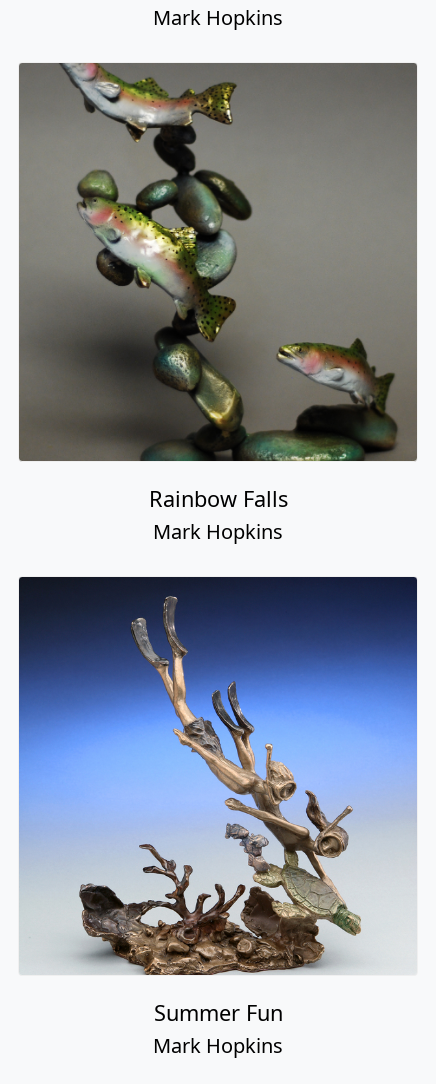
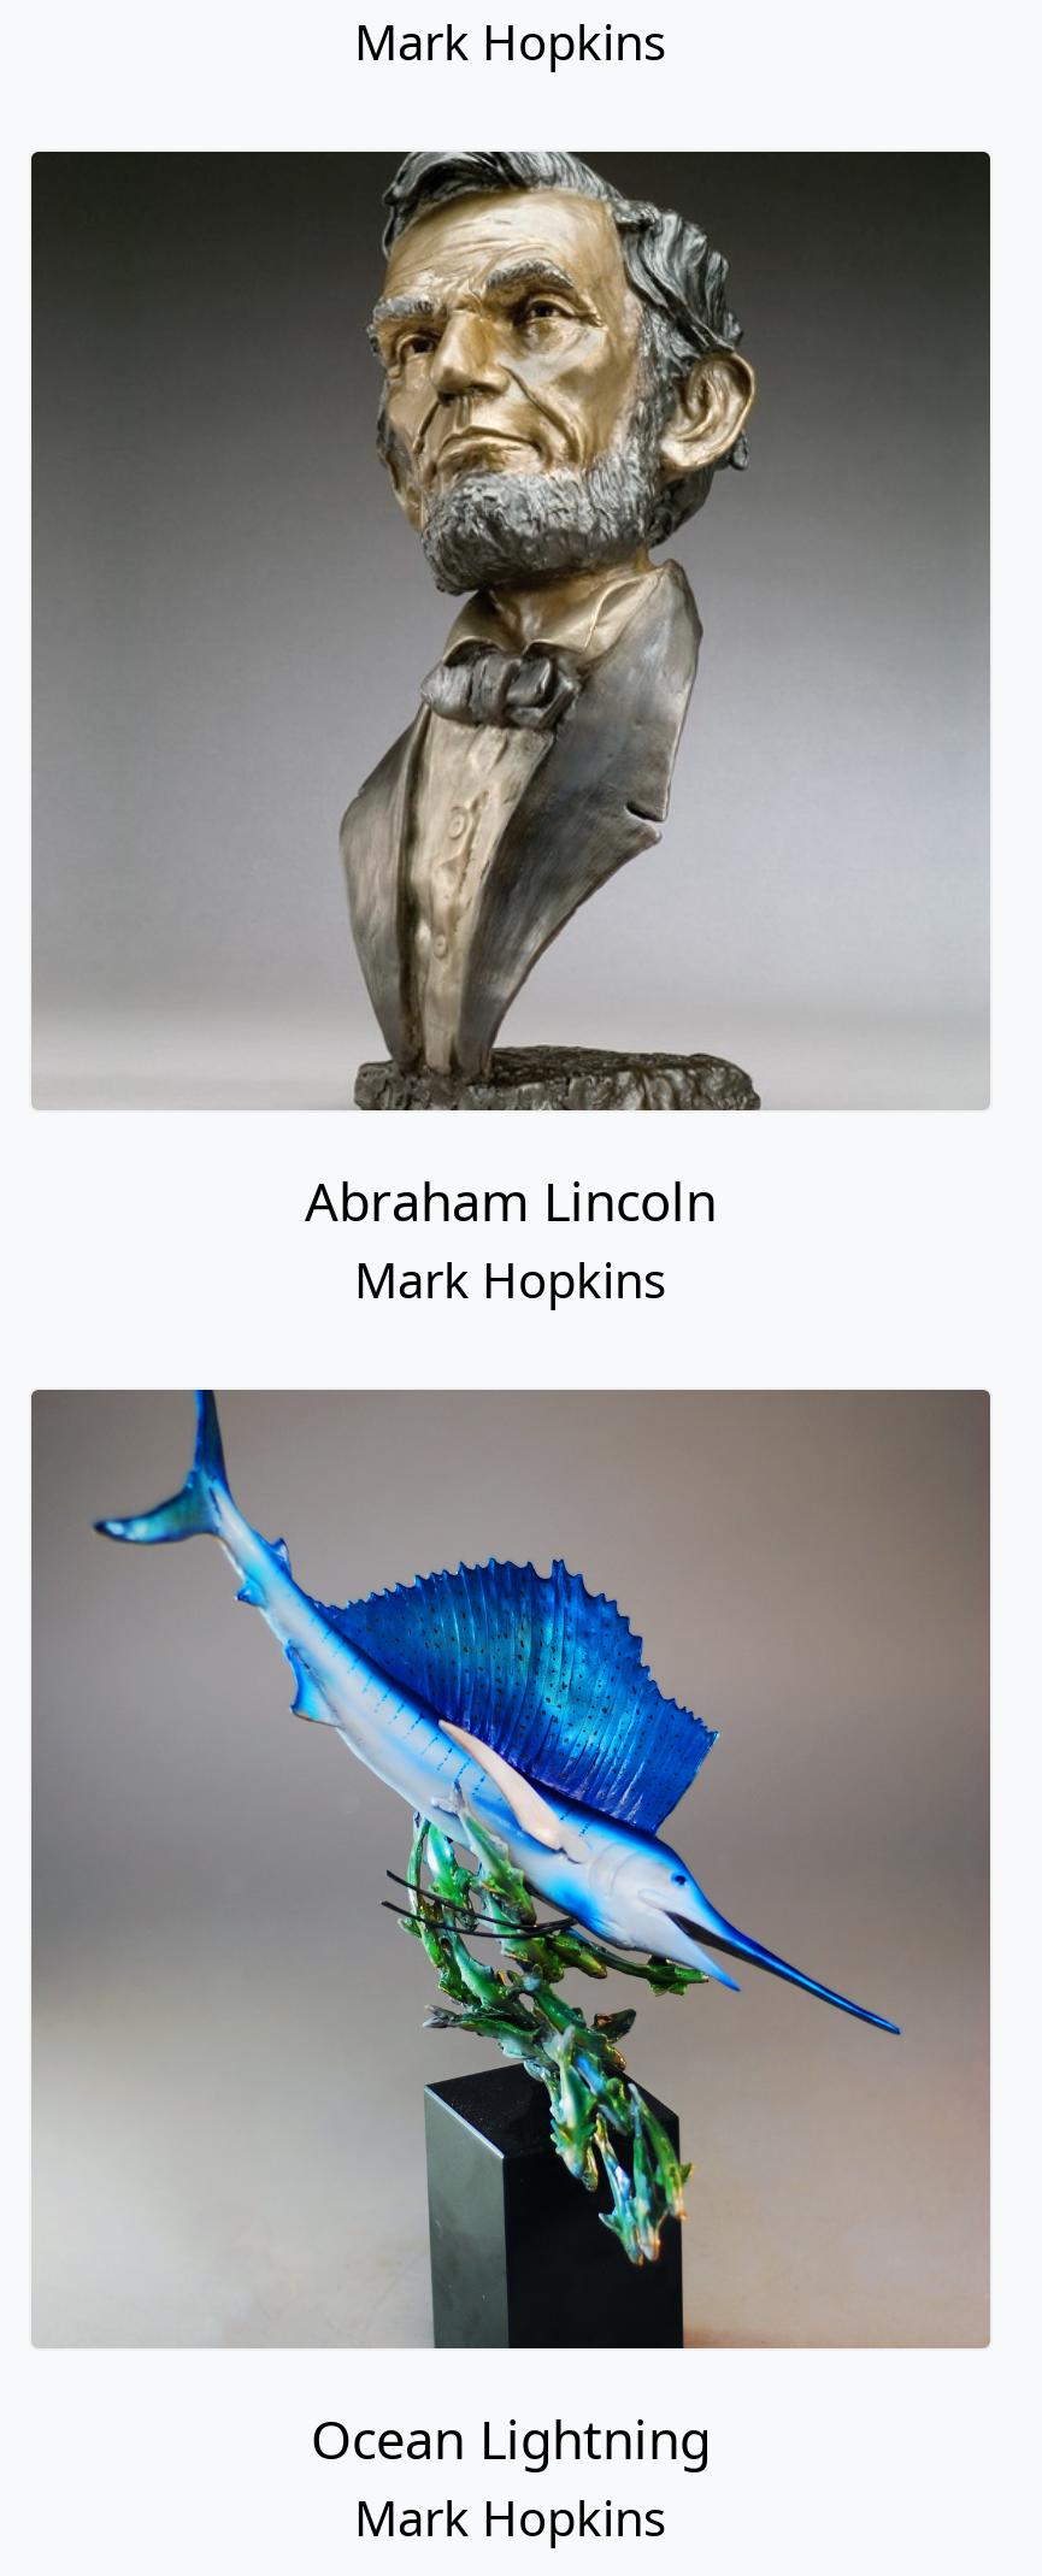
[19,62,417,512] [image] | Rainbow Falls -> [34,149,988,1234] [image] | Abraham Lincoln
[18,576,418,1026] [image] | Summer Fun -> [29,1387,993,2472] [image] | Ocean Lightning

